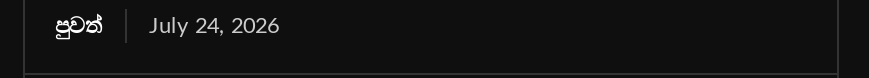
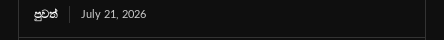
[149,15,279,37] July 24, 2026 -> [81,9,146,20] July 21, 2026

